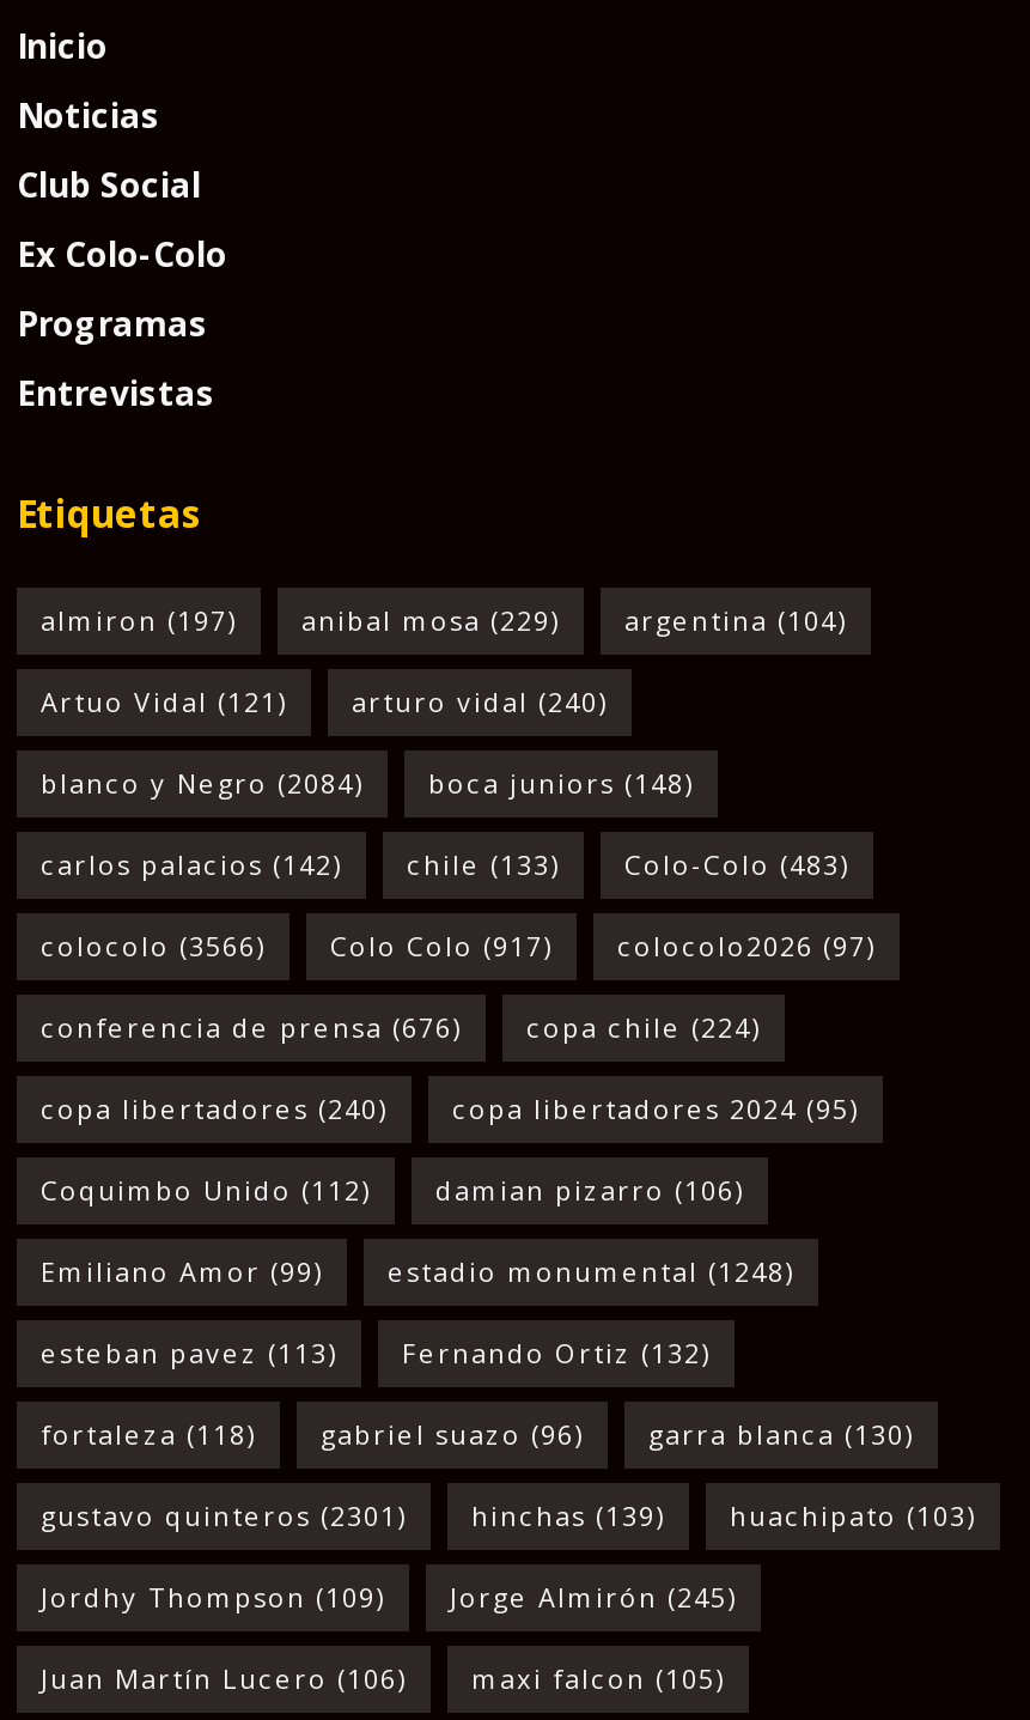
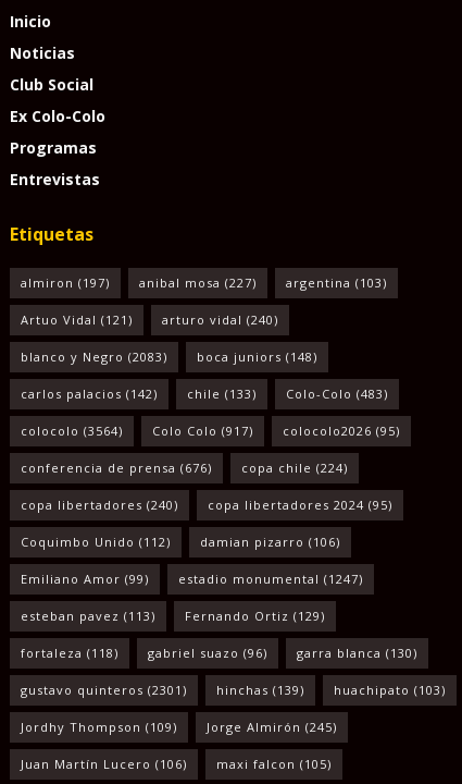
[301,603,560,639] anibal mosa (229) -> [139,275,257,291] anibal mosa (227)
[624,603,847,639] argentina (104) -> [286,275,387,291] argentina (103)
[41,766,364,802] blanco y Negro (2084) -> [21,349,167,365] blanco y Negro (2083)
[41,929,266,964] colocolo (3566) -> [21,423,123,439] colocolo (3564)
[617,929,876,964] colocolo2026 (97) -> [283,423,400,439] colocolo2026 (95)
[388,1254,794,1290] estadio monumental (1248) -> [178,571,363,587] estadio monumental (1247)
[402,1336,711,1371] Fernando Ortiz (132) -> [185,608,325,624] Fernando Ortiz (129)

